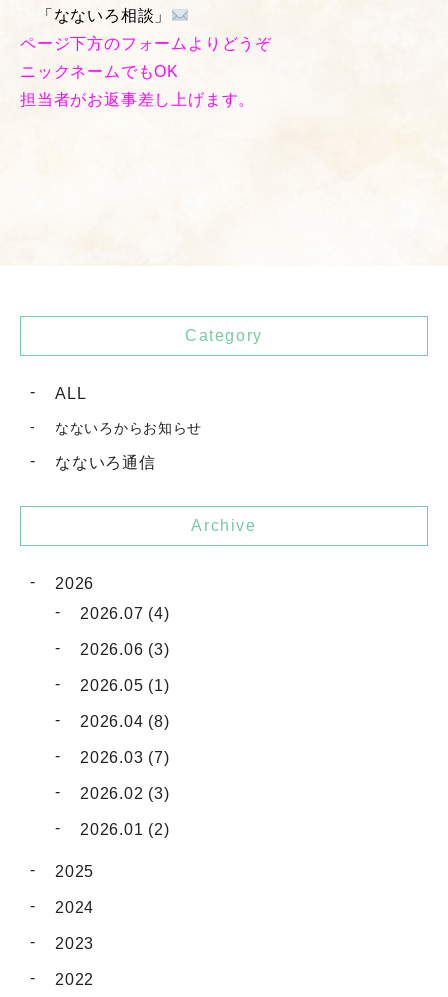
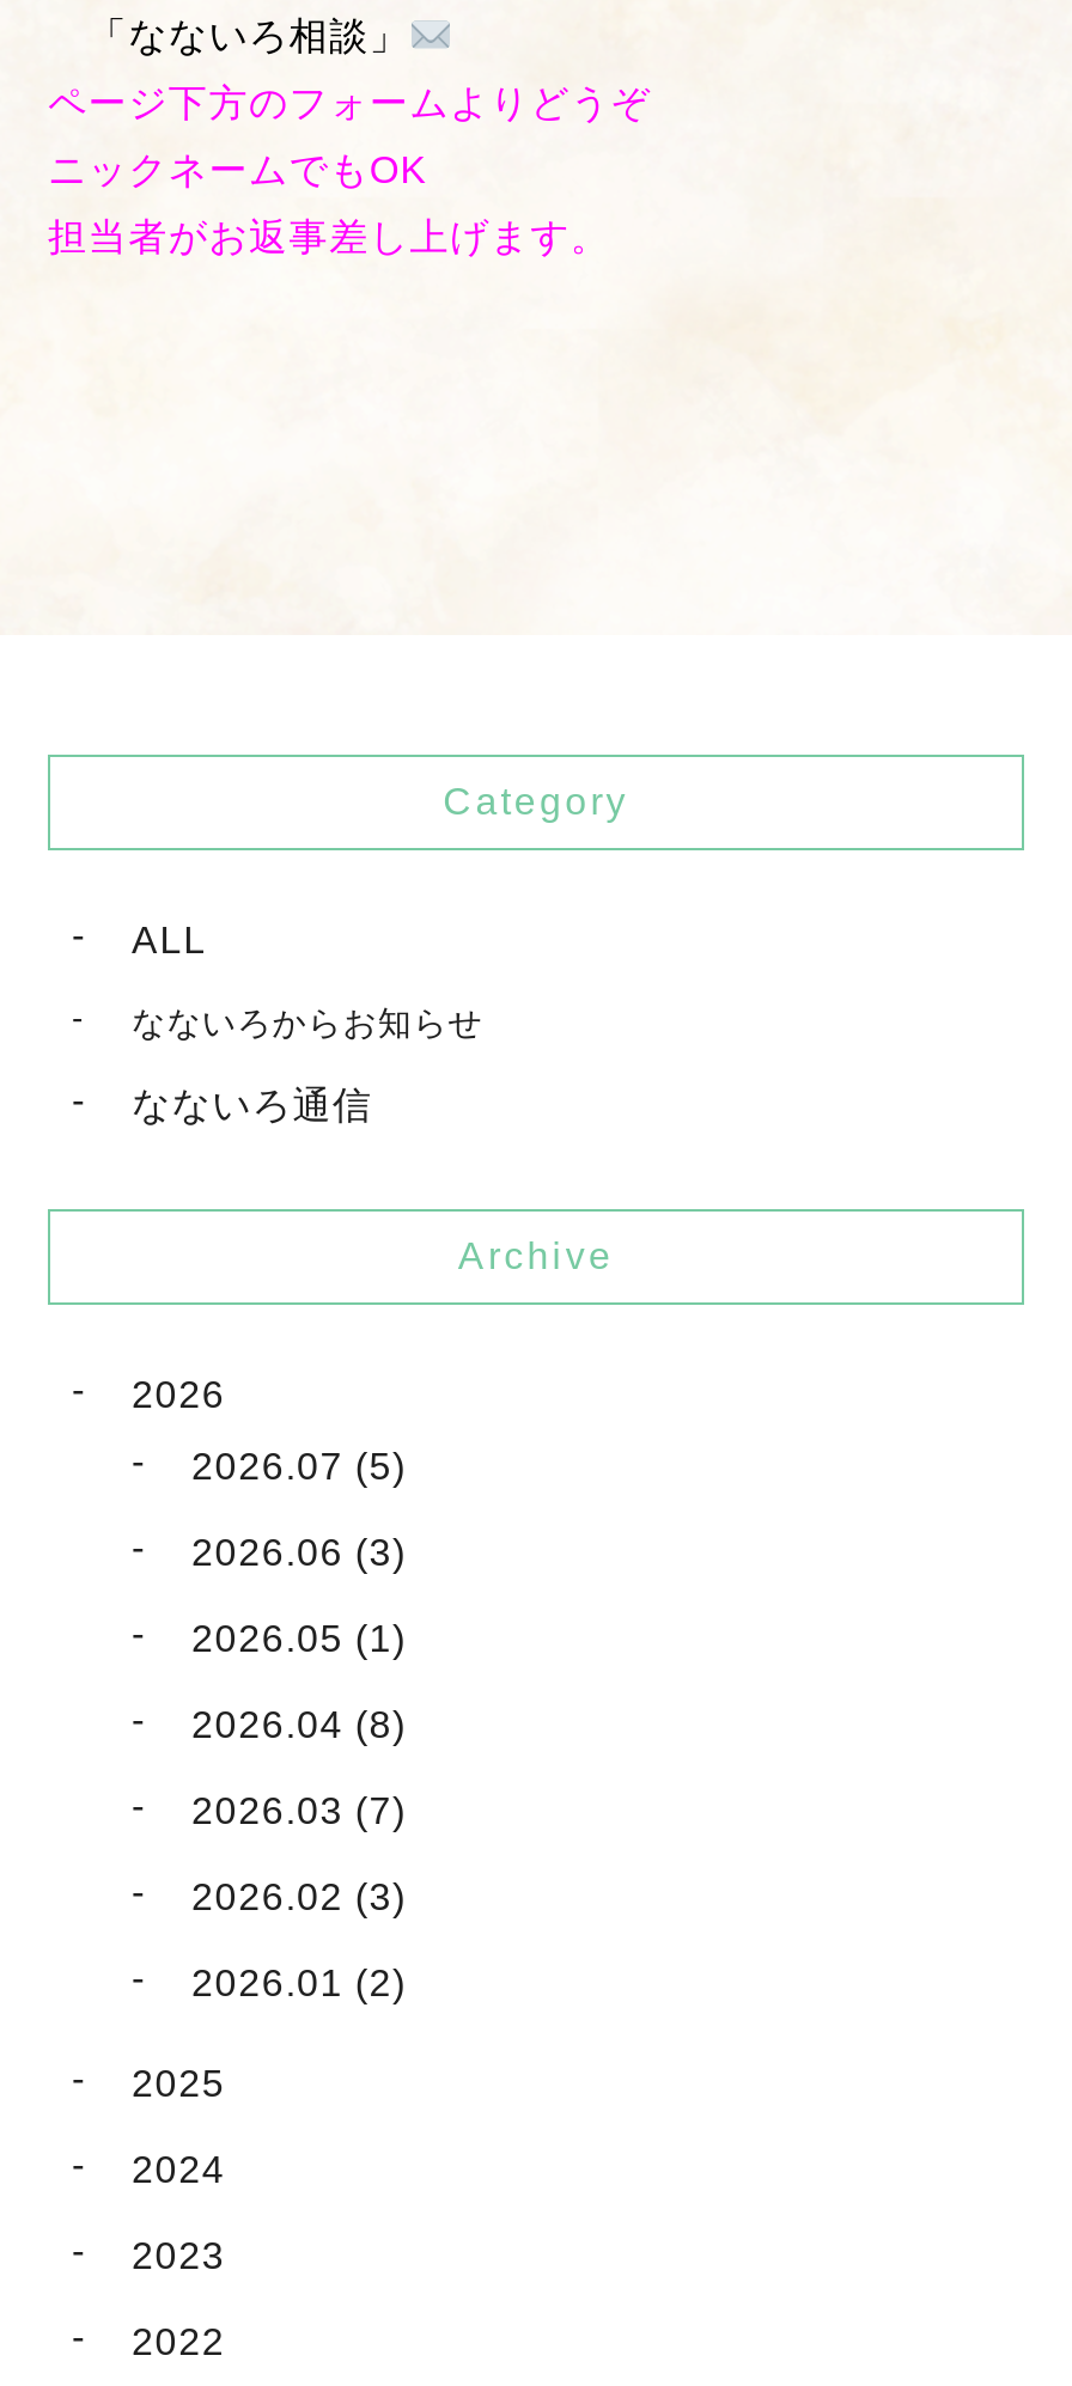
[80,605,170,622] 2026.07 (4) -> [191,1447,406,1488] 2026.07 (5)

